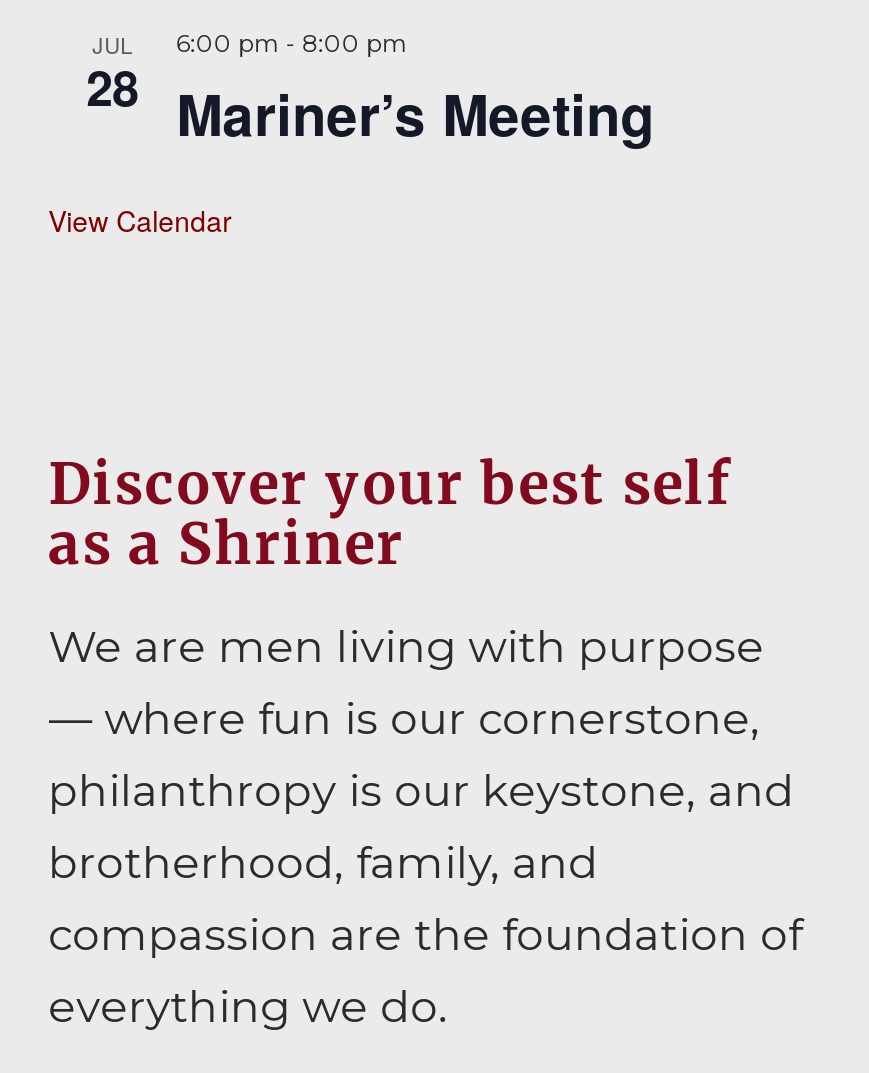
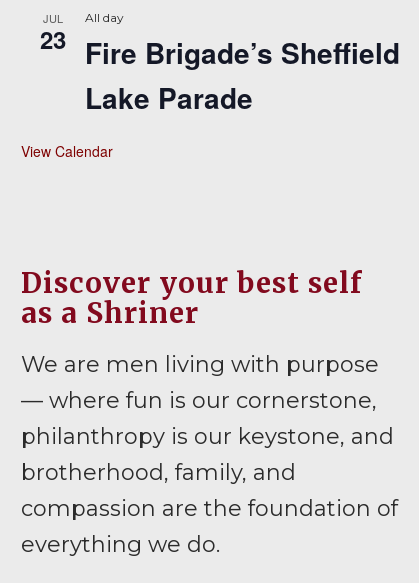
[176,28,654,154] 6:00 pm - 8:00 pm | Mariner’s Meeting -> [85,10,400,118] All day | Fire Brigade’s Sheffield | Lake Parade
[86,52,138,120] 28 -> [40,22,66,56] 23

